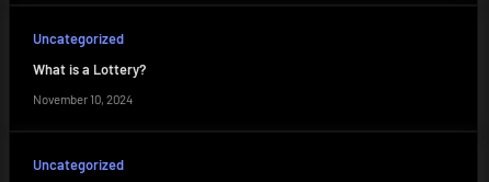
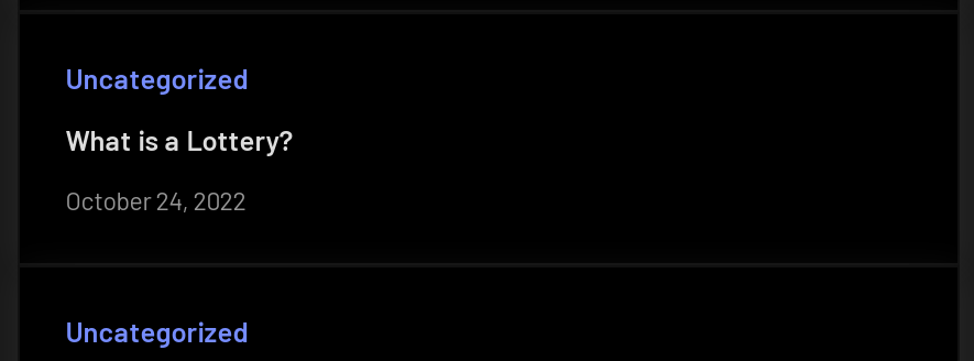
[33,92,132,106] November 10, 2024 -> [66,185,246,214] October 24, 2022

